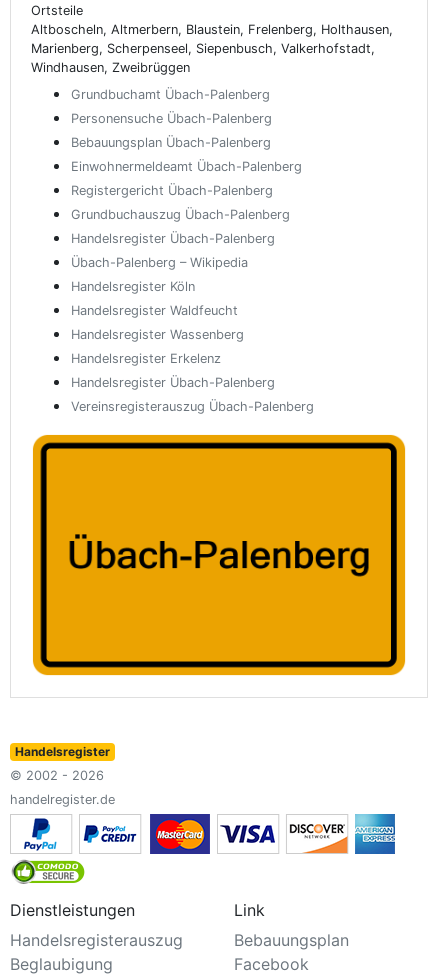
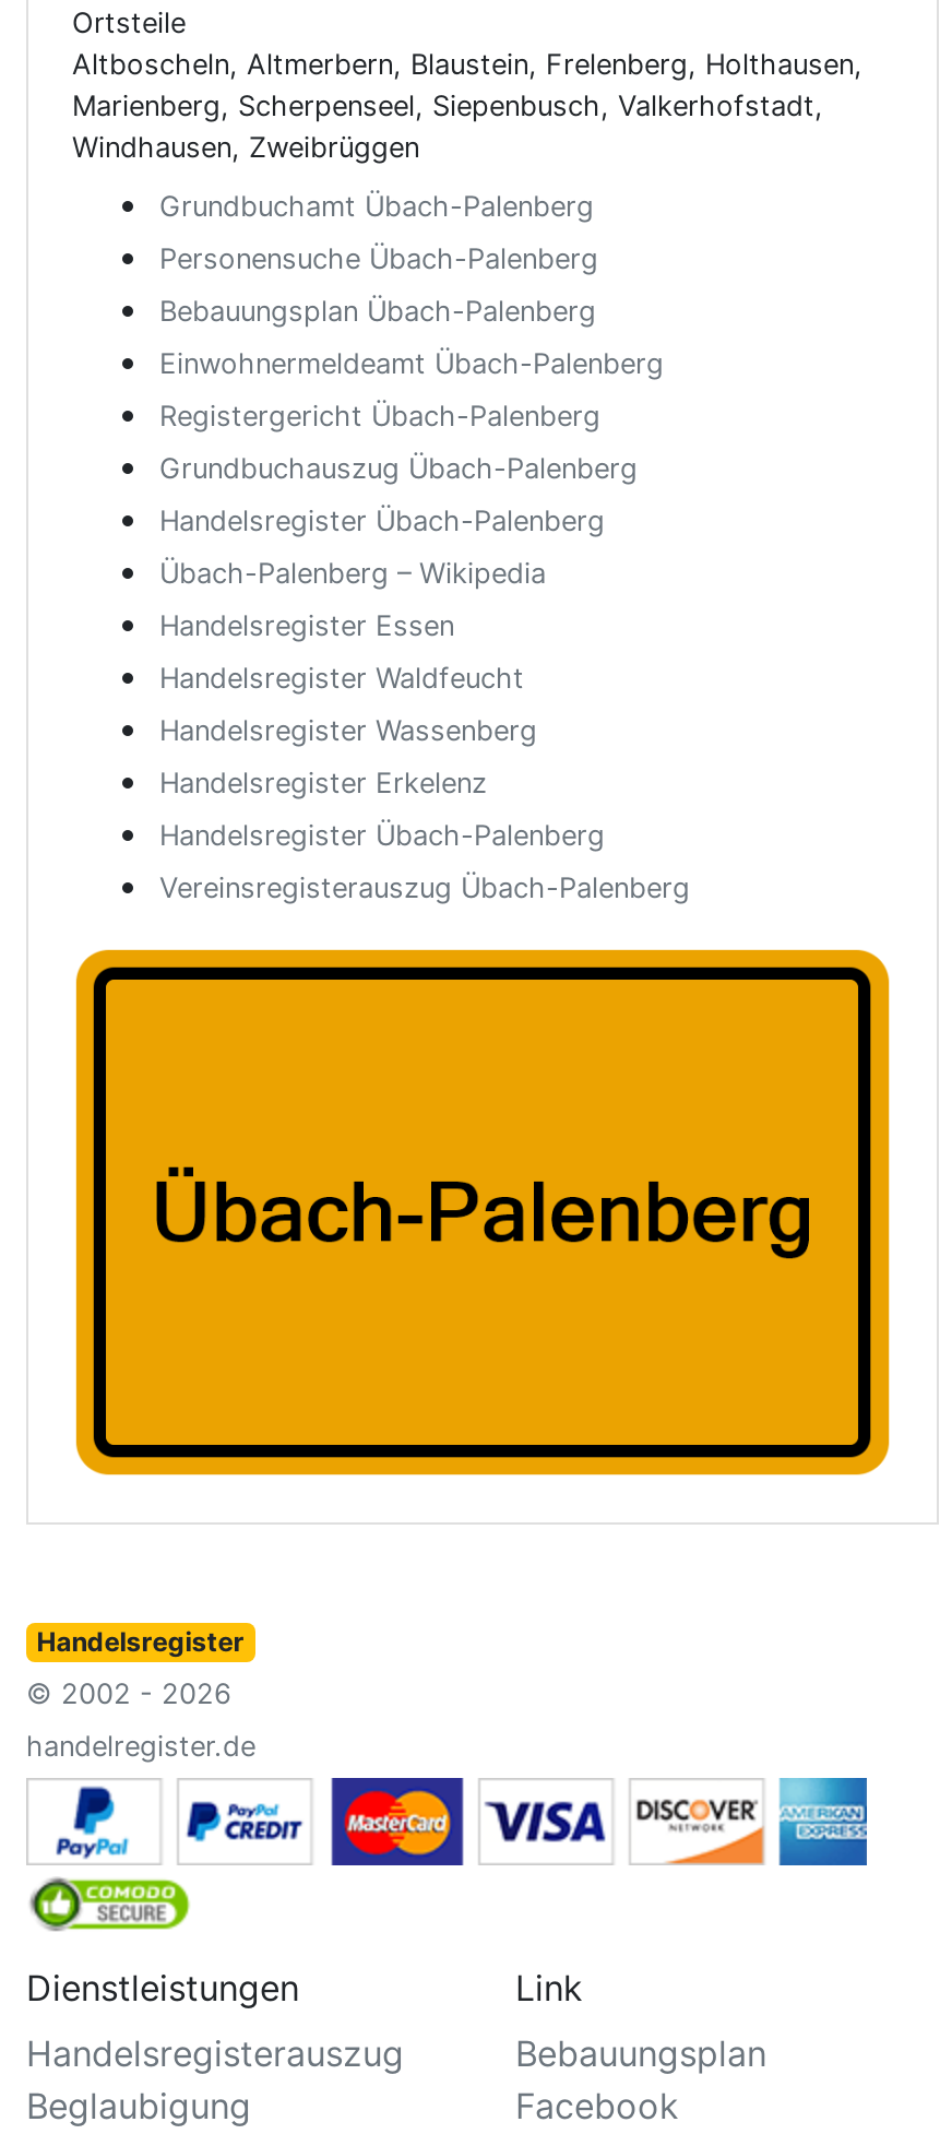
[71,279,195,294] Handelsregister Köln -> [159,609,454,642] Handelsregister Essen

